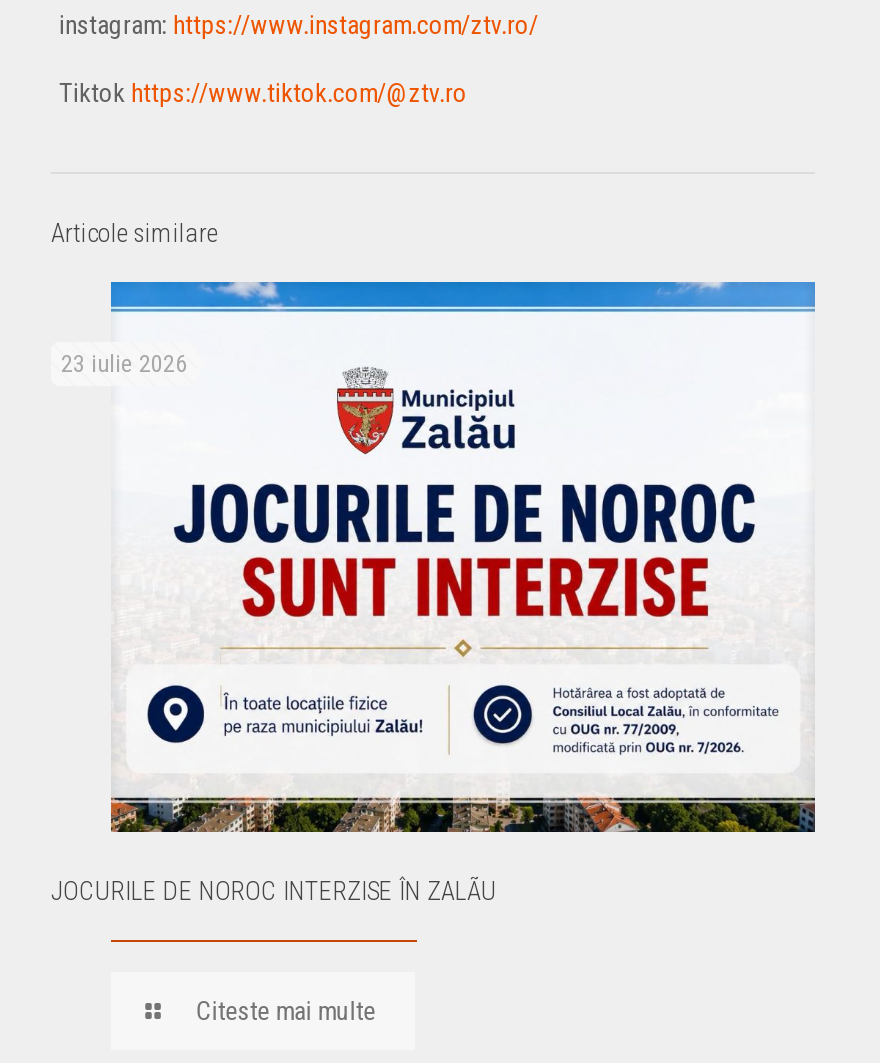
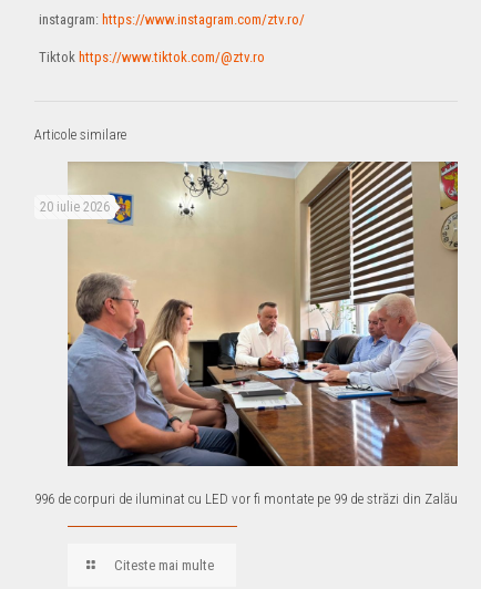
[61,280,817,834] [image] | 23 iulie 2026 -> [40,161,459,467] [image] | 20 iulie 2026
[51,876,497,906] JOCURILE DE NOROC INTERZISE ÎN ZALÃU -> [34,490,458,507] 996 de corpuri de iluminat cu LED vor fi montate pe 99 de străzi din Zalău

